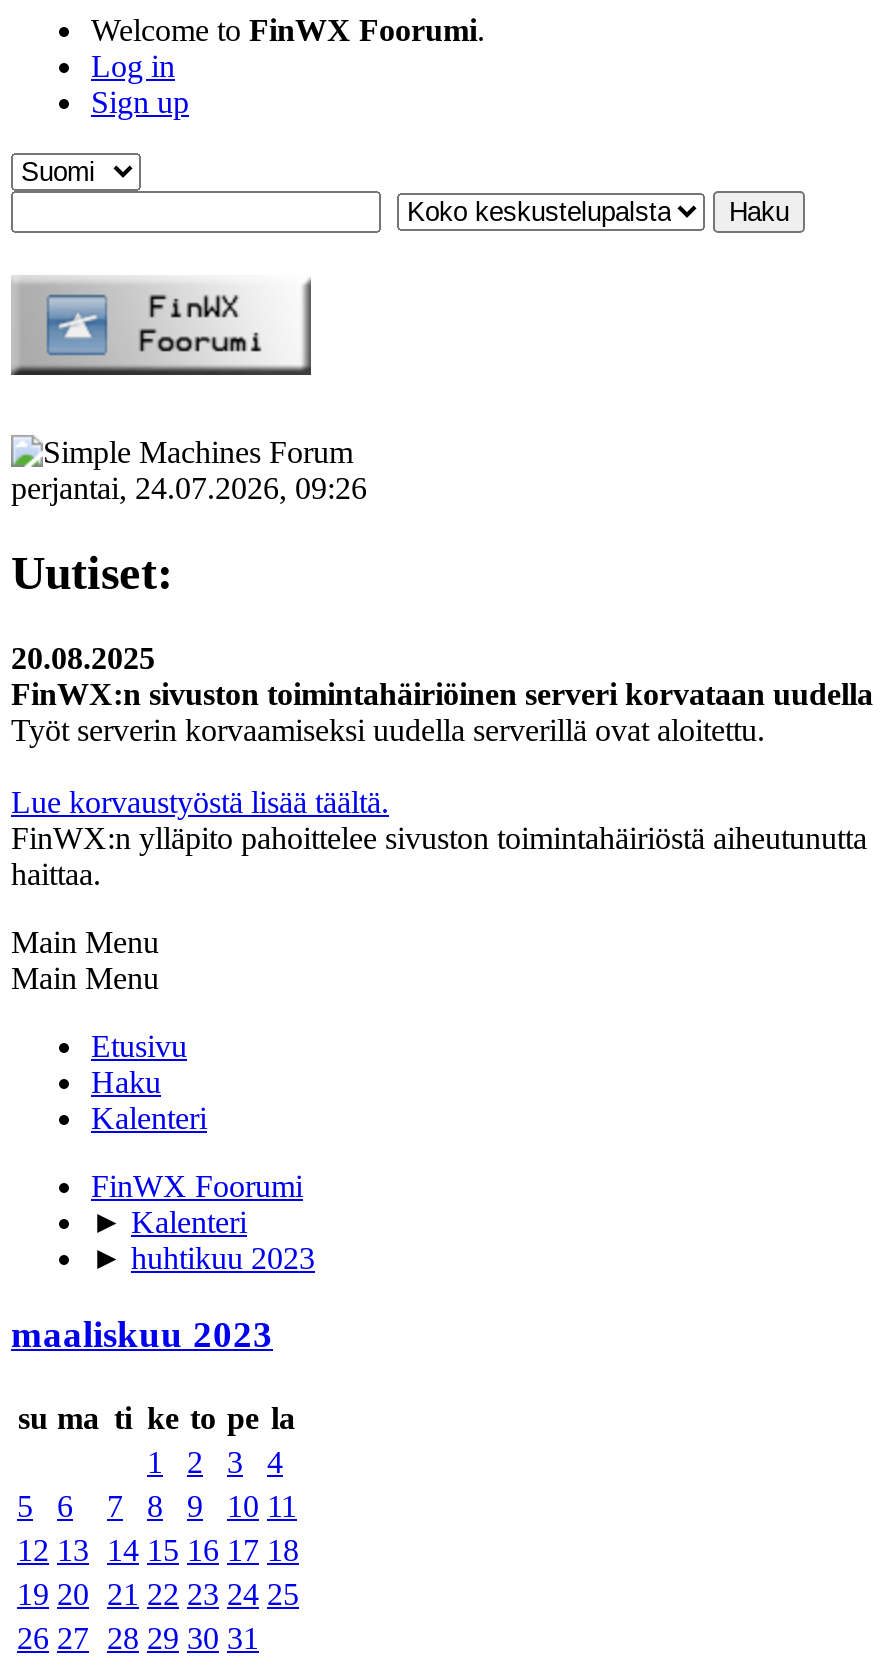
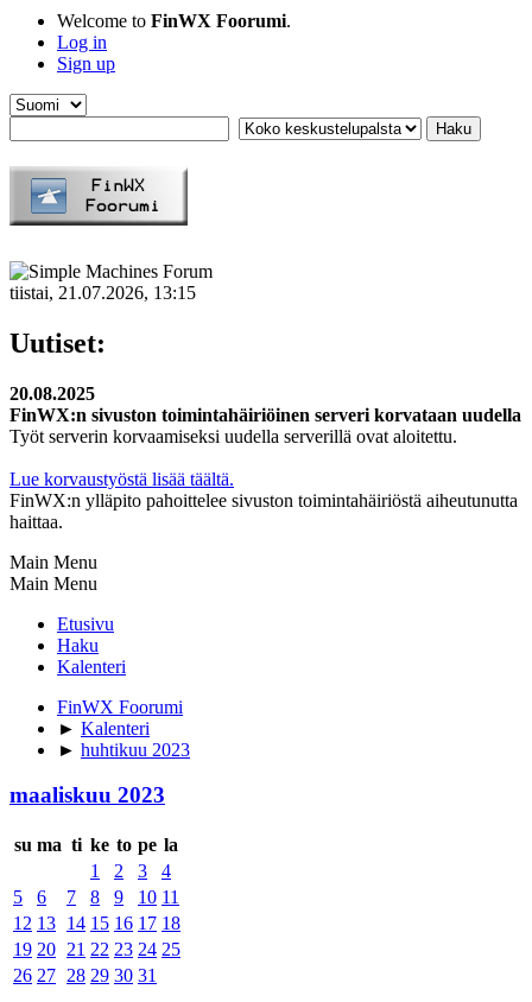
[11,471,367,505] perjantai, 24.07.2026, 09:26 -> [9,282,196,303] tiistai, 21.07.2026, 13:15

